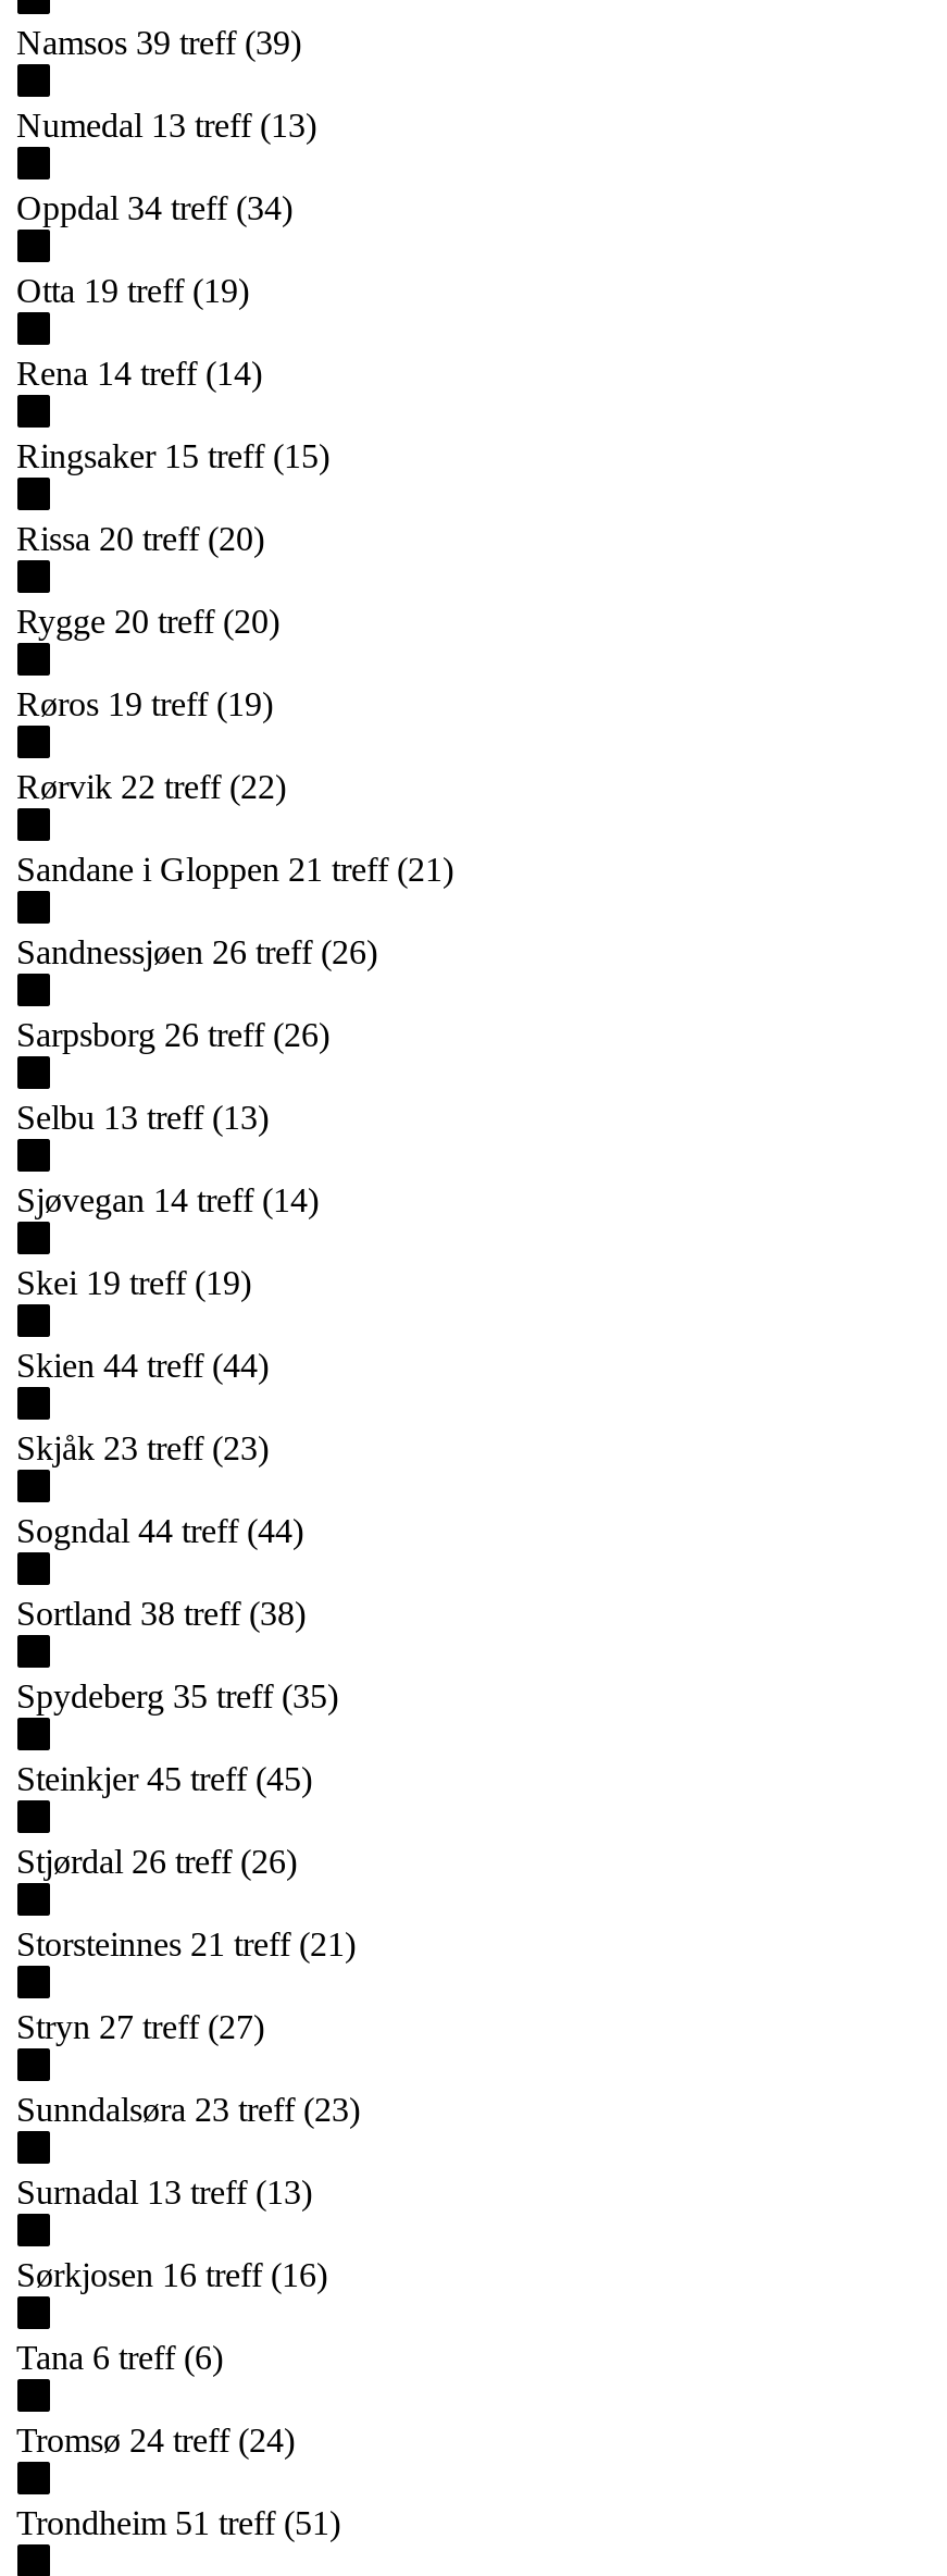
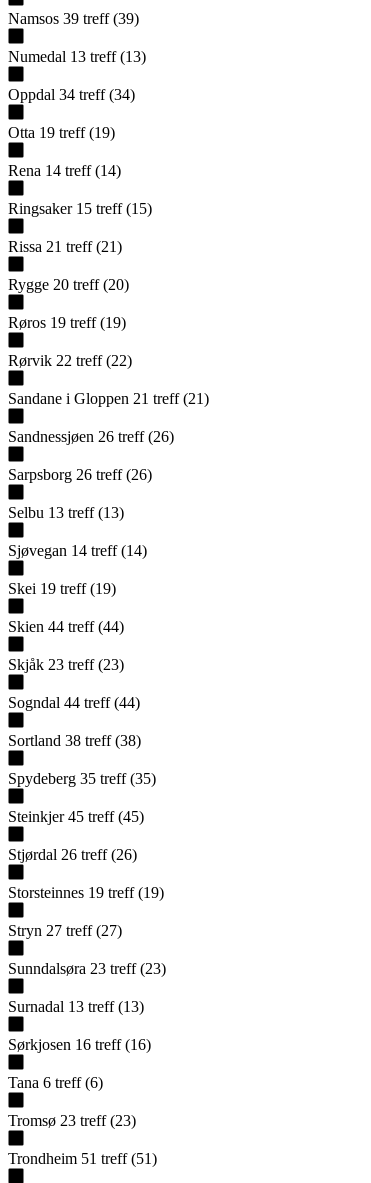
[16,520,264,557] Rissa 20 treff (20) -> [8,238,122,255] Rissa 21 treff (21)
[16,1926,356,1963] Storsteinnes 21 treff (21) -> [8,884,164,901] Storsteinnes 19 treff (19)
[16,2422,295,2459] Tromsø 24 treff (24) -> [8,1112,136,1129] Tromsø 23 treff (23)

